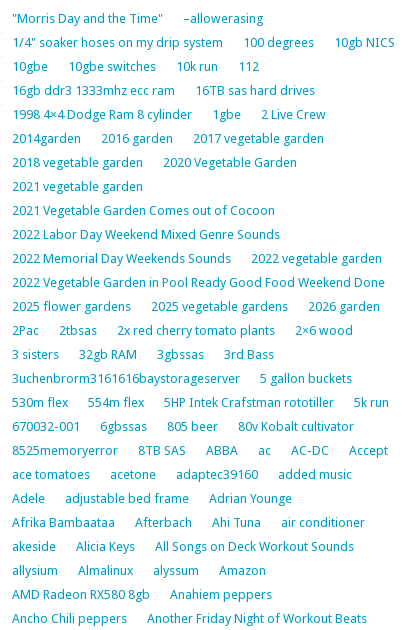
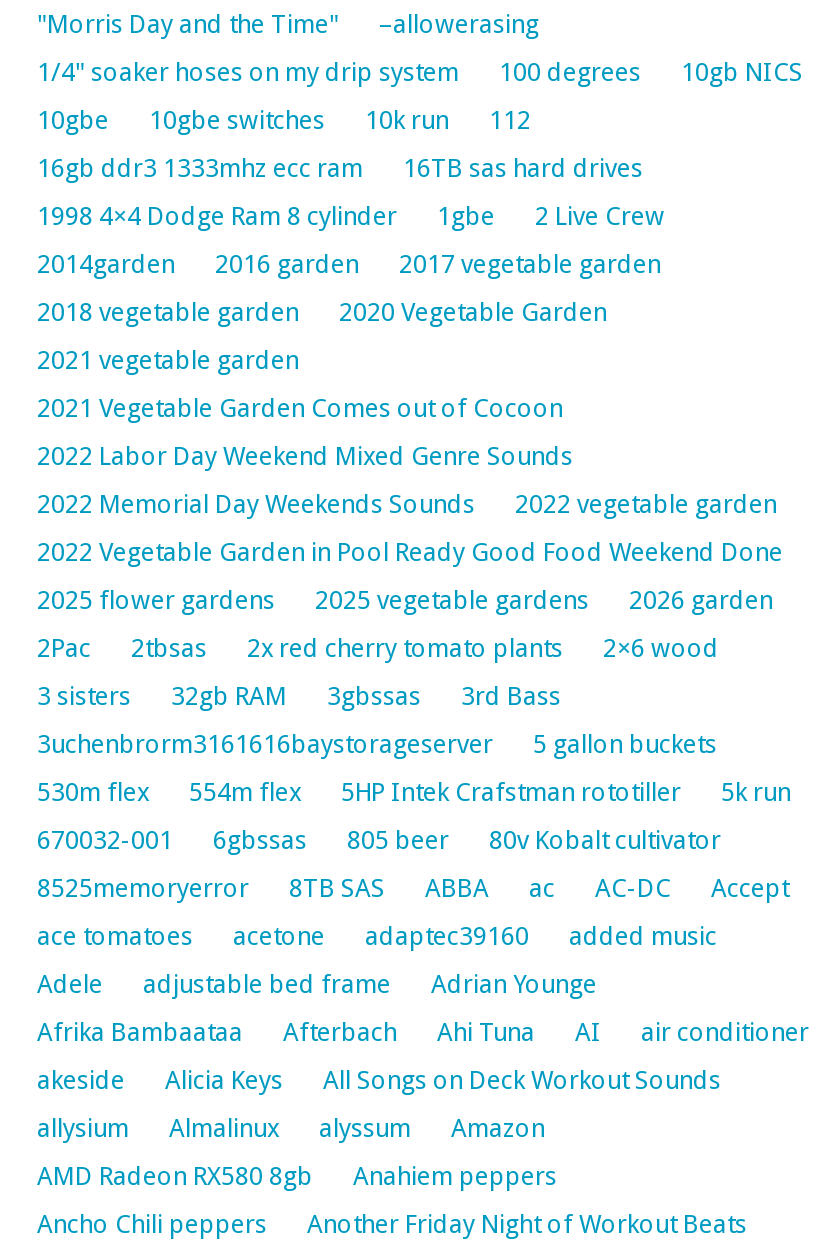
none -> [575,1016,601,1046] AI

